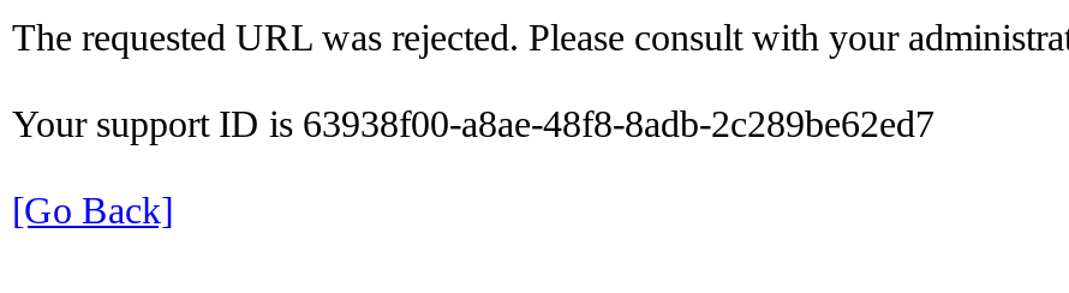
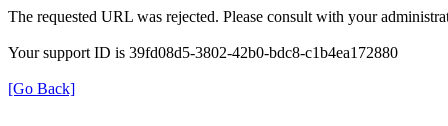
[12,103,934,144] Your support ID is 63938f00-a8ae-48f8-8adb-2c289be62ed7 -> [8,44,398,61] Your support ID is 39fd08d5-3802-42b0-bdc8-c1b4ea172880

